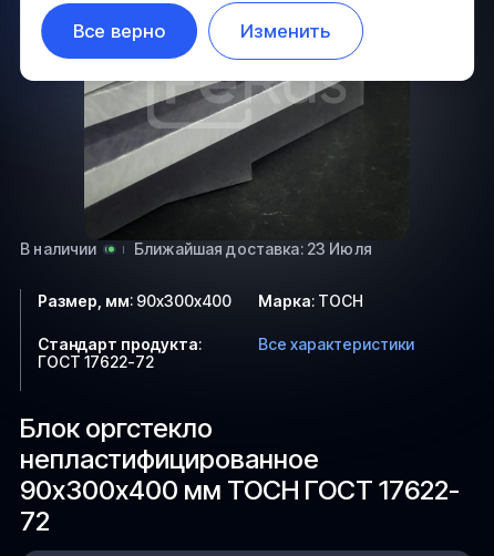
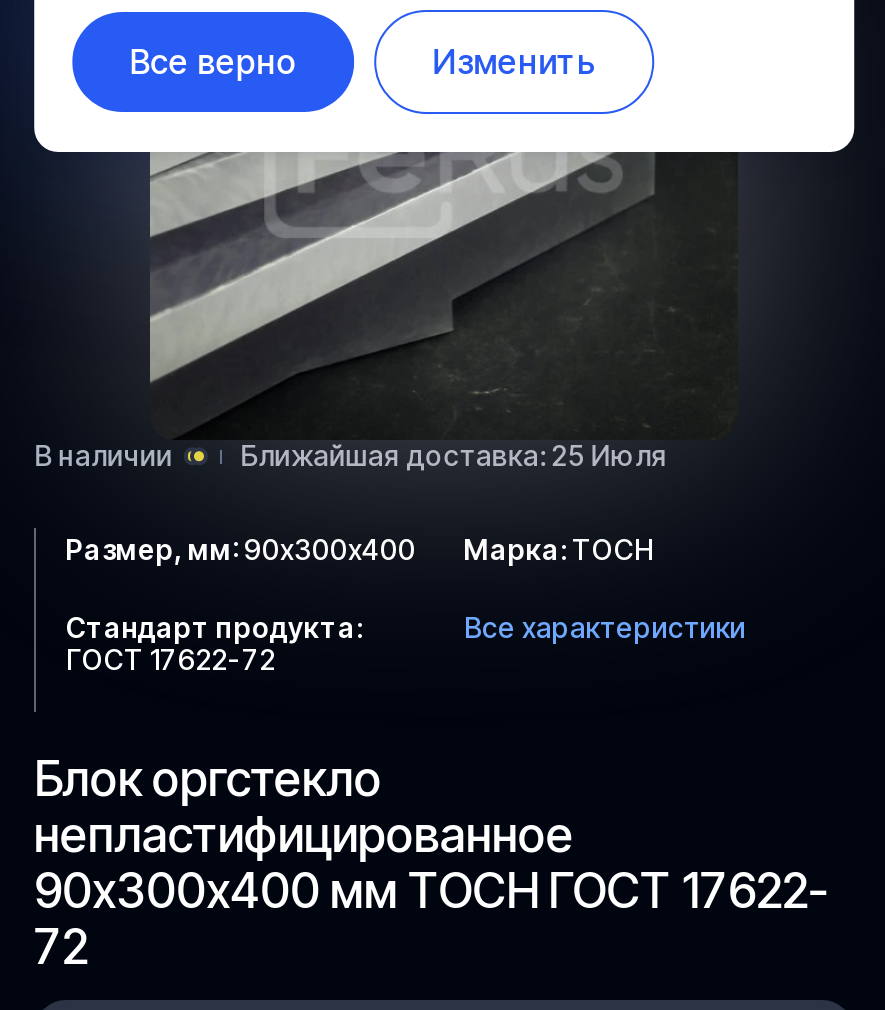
[134,240,372,259] Ближайшая доставка: 23 Июля -> [240,439,668,473] Ближайшая доставка: 25 Июля

